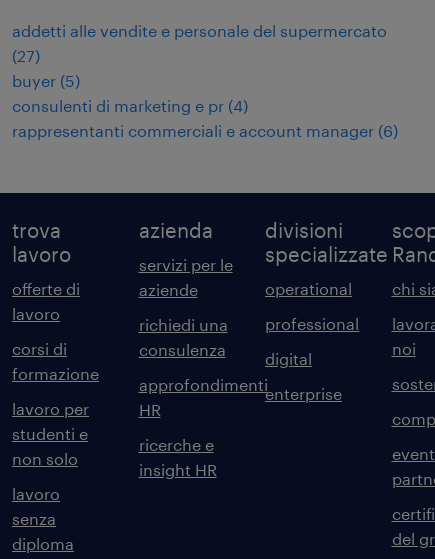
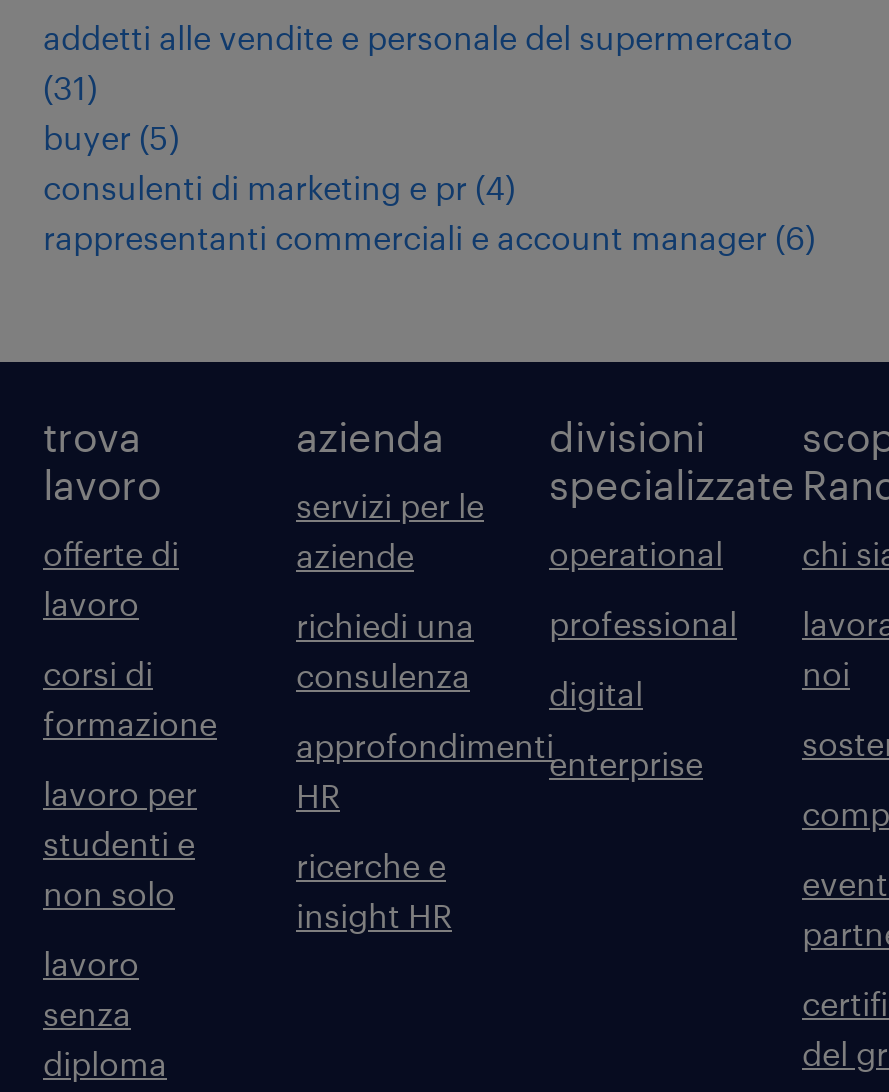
[12,46,40,65] (27) -> [43,69,97,107] (31)

